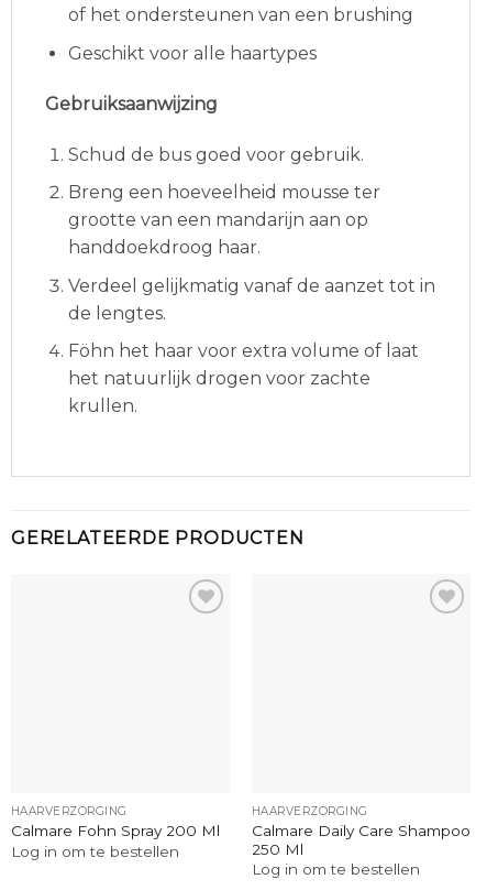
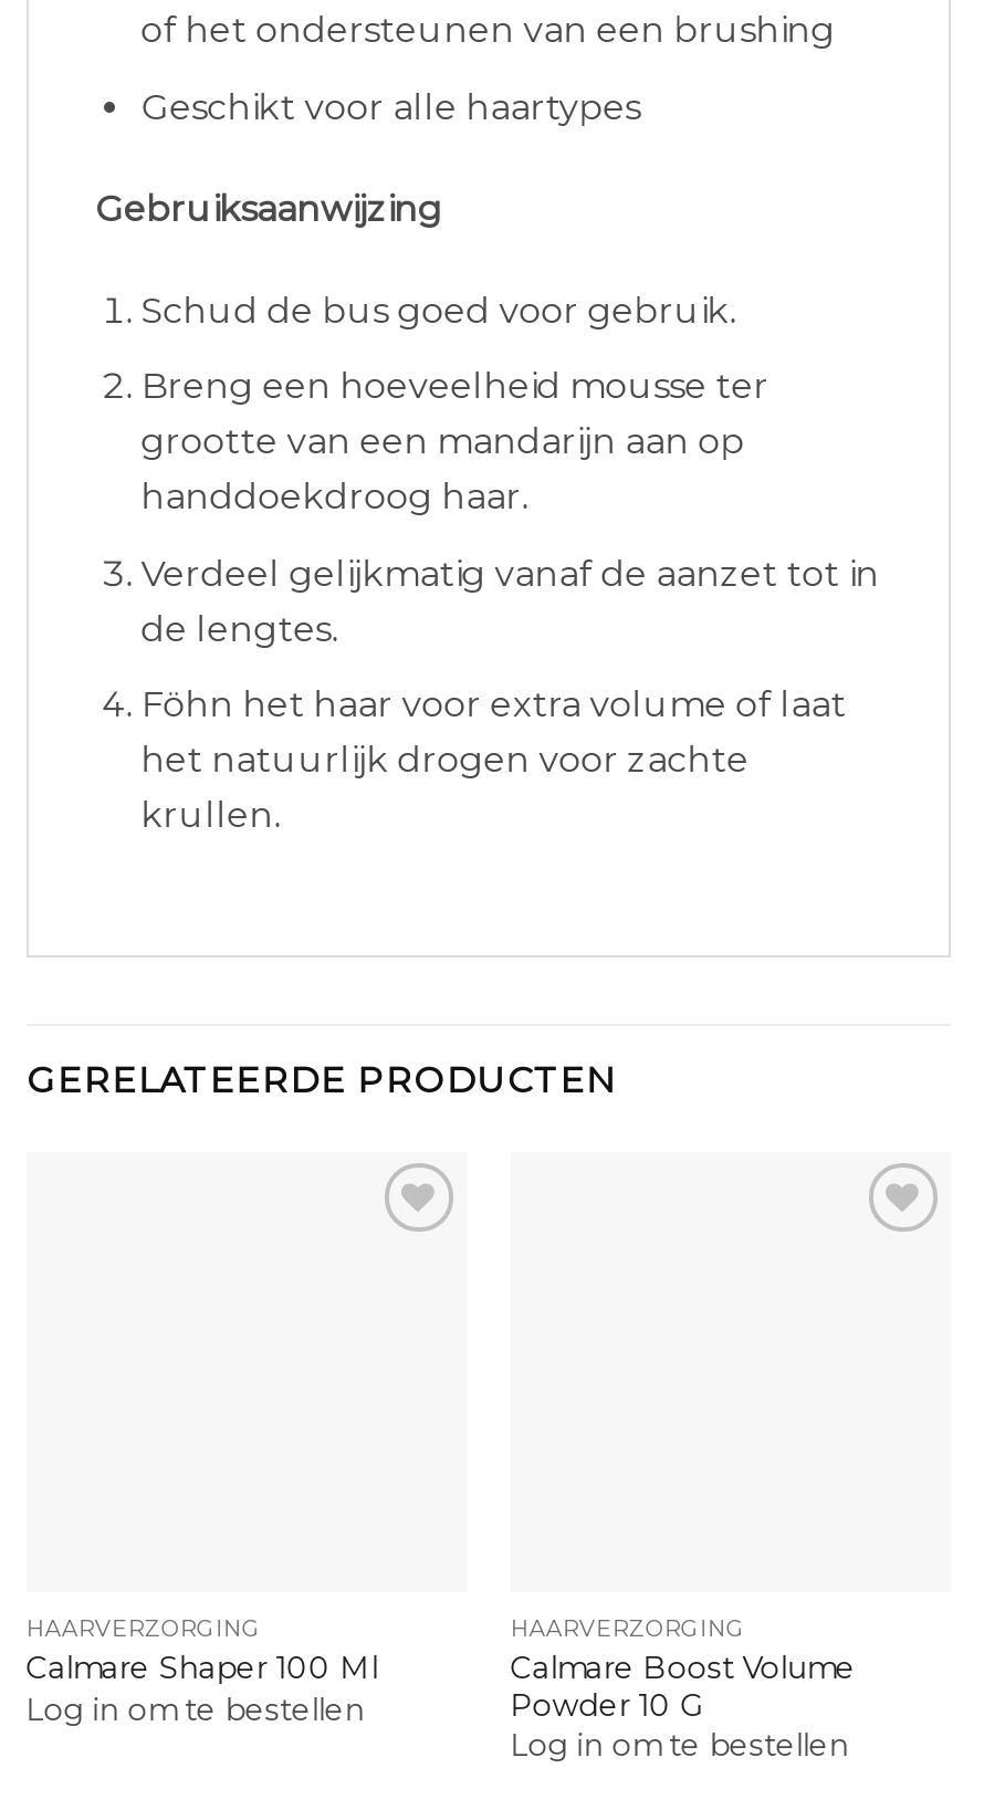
[11,822,220,840] Calmare Fohn Spray 200 Ml -> [26,1651,378,1686] Calmare Shaper 100 Ml
[252,821,470,858] Calmare Daily Care Shampoo | 250 Ml -> [510,1649,855,1722] Calmare Boost Volume | Powder 10 G

